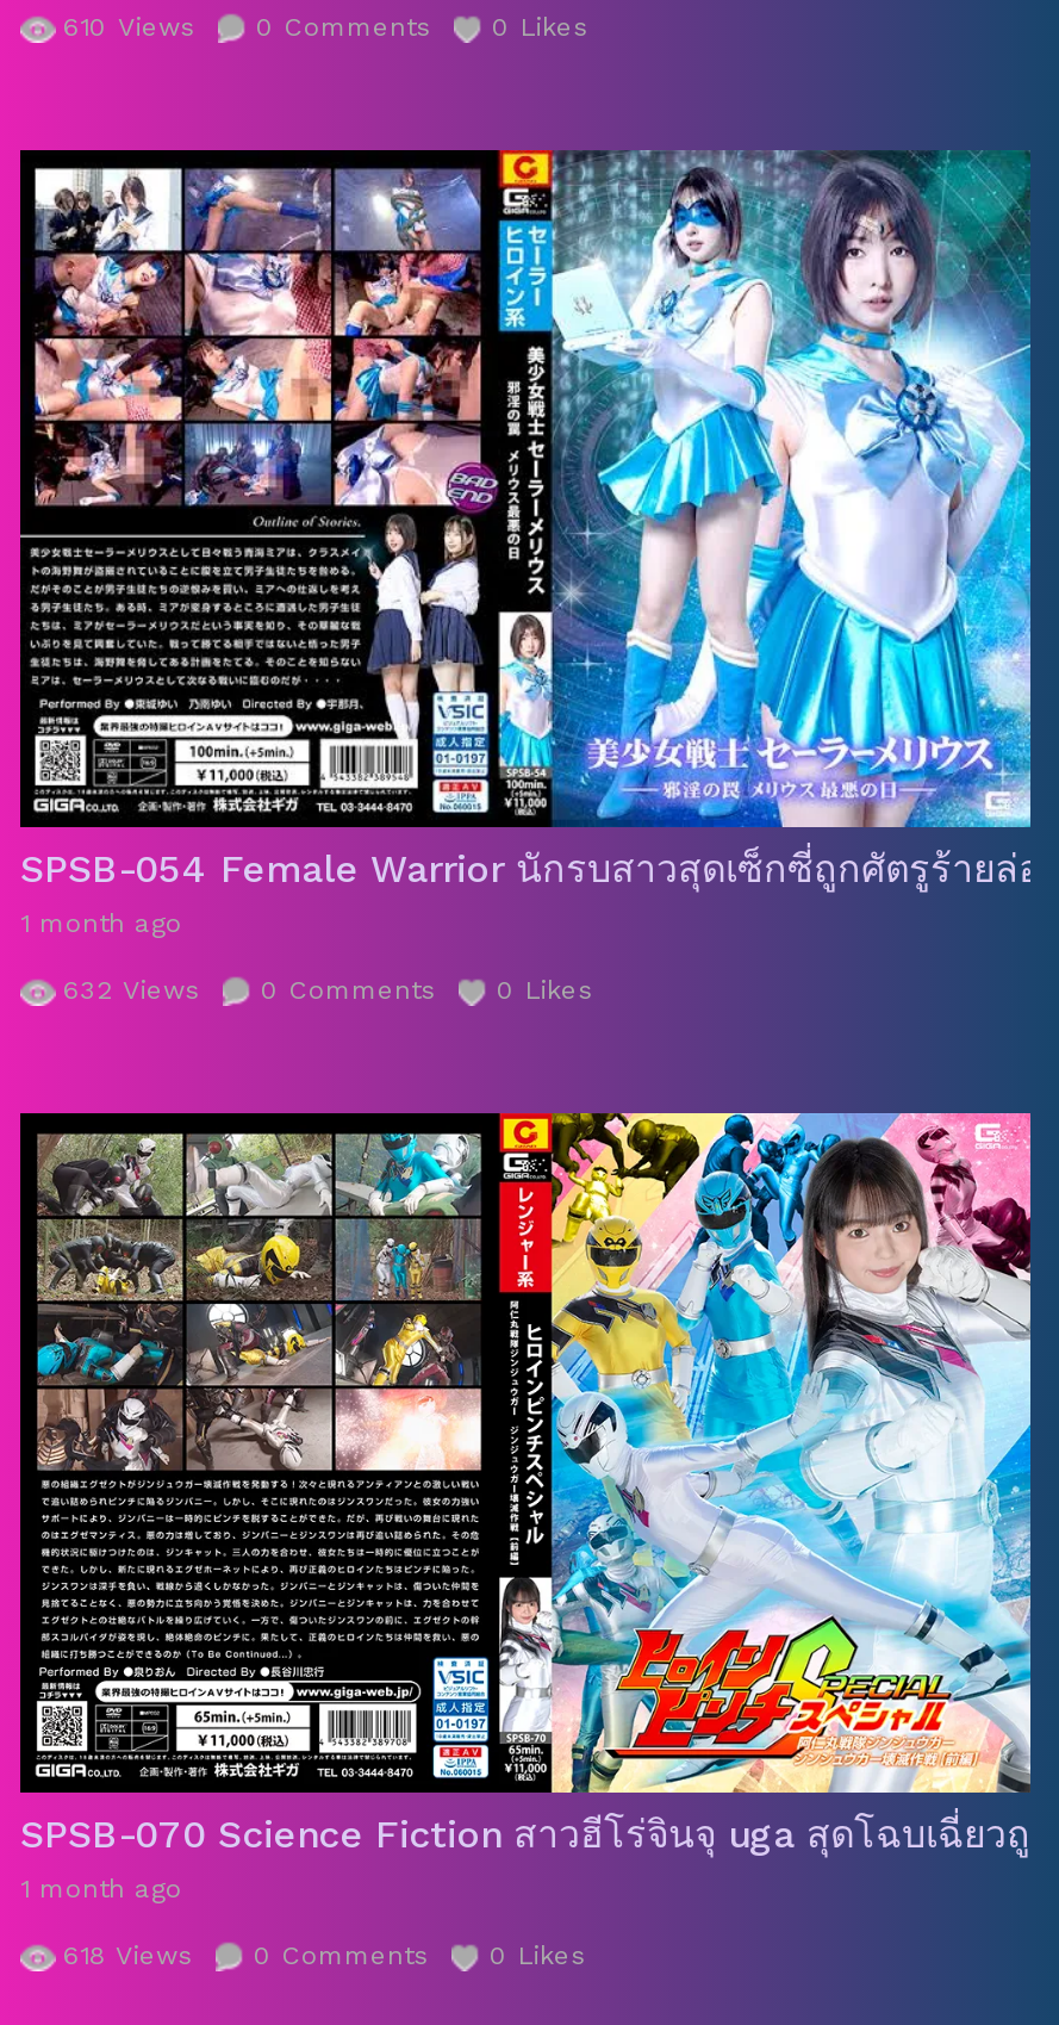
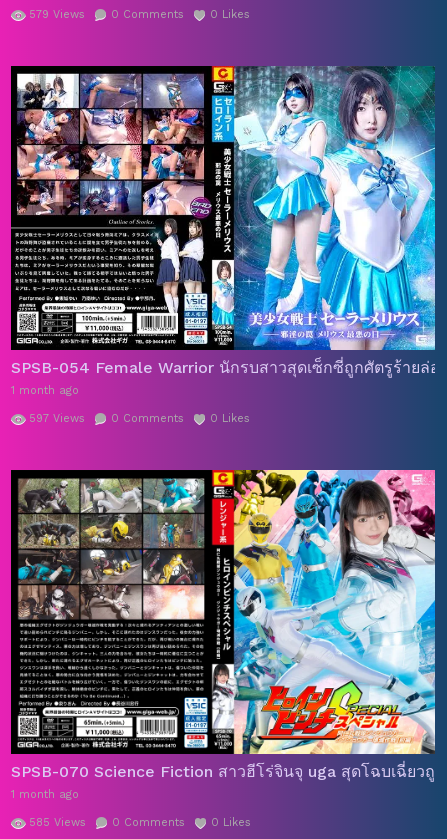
[63,13,194,44] 610 Views -> [29,8,85,21] 579 Views
[63,976,592,1007] 632 Views 0 Comments 0 Likes -> [29,412,250,425] 597 Views 0 Comments 0 Likes
[63,1940,585,1971] 618 Views 0 Comments 0 Likes -> [29,816,251,829] 585 Views 0 Comments 0 Likes

